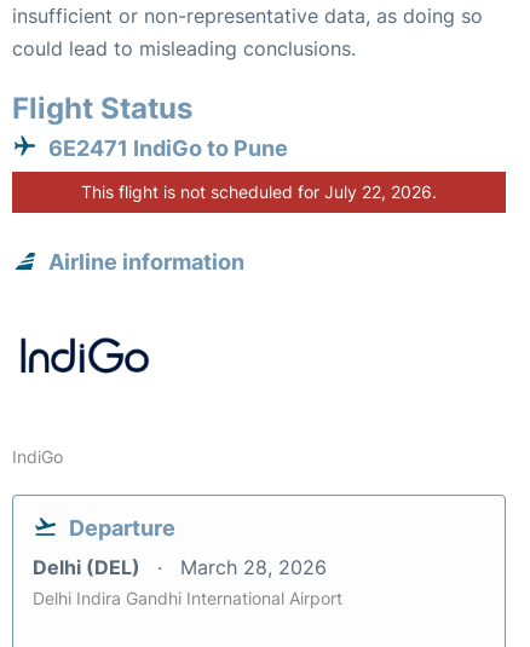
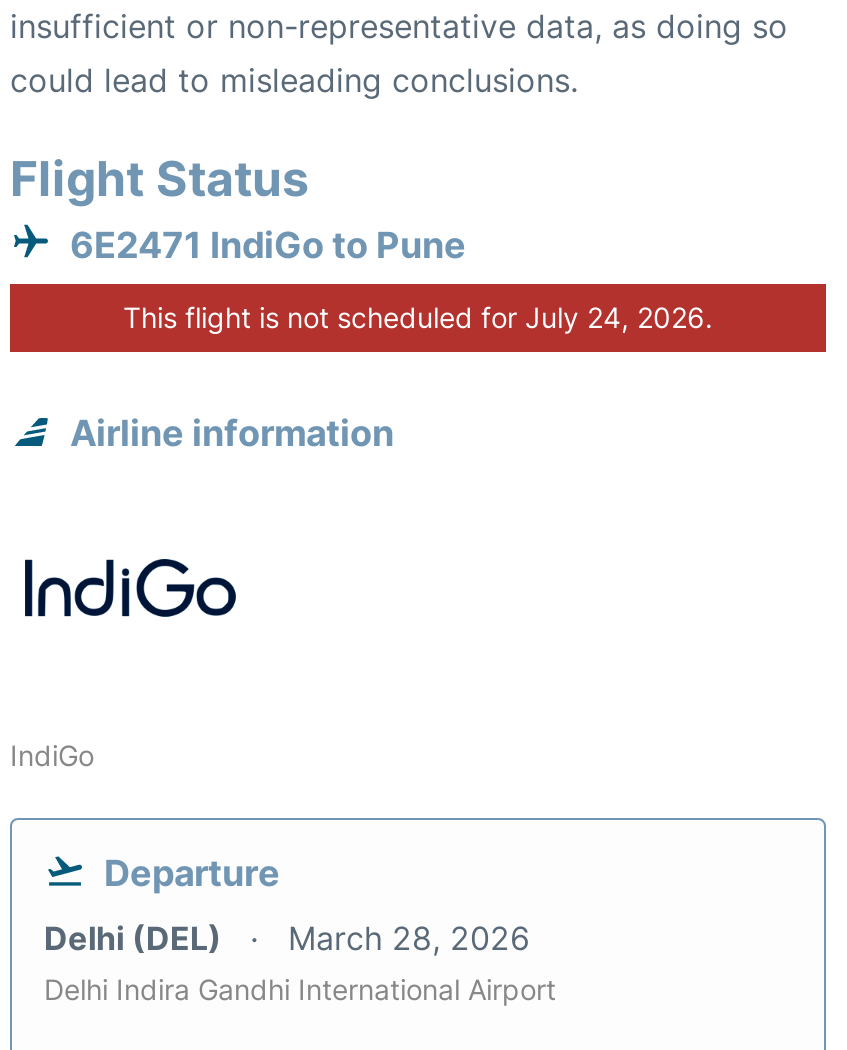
[81,182,437,202] This flight is not scheduled for July 22, 2026. -> [123,301,713,335] This flight is not scheduled for July 24, 2026.

